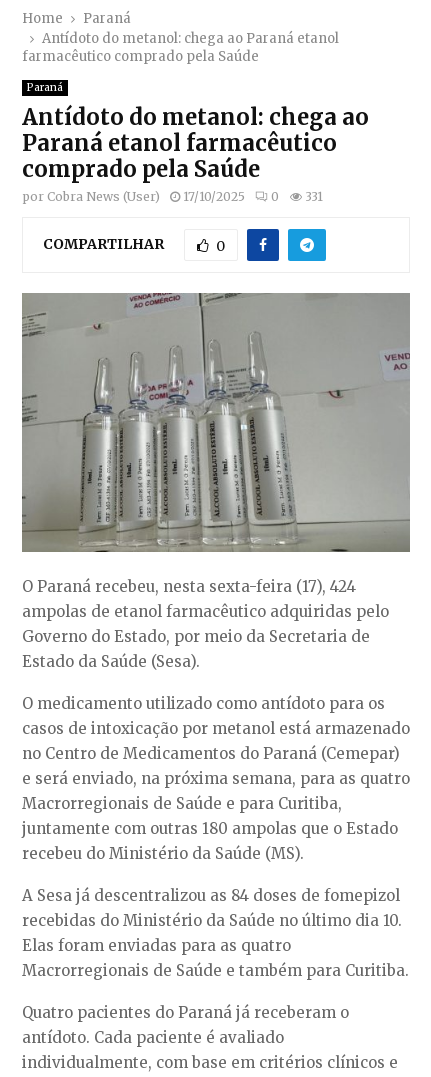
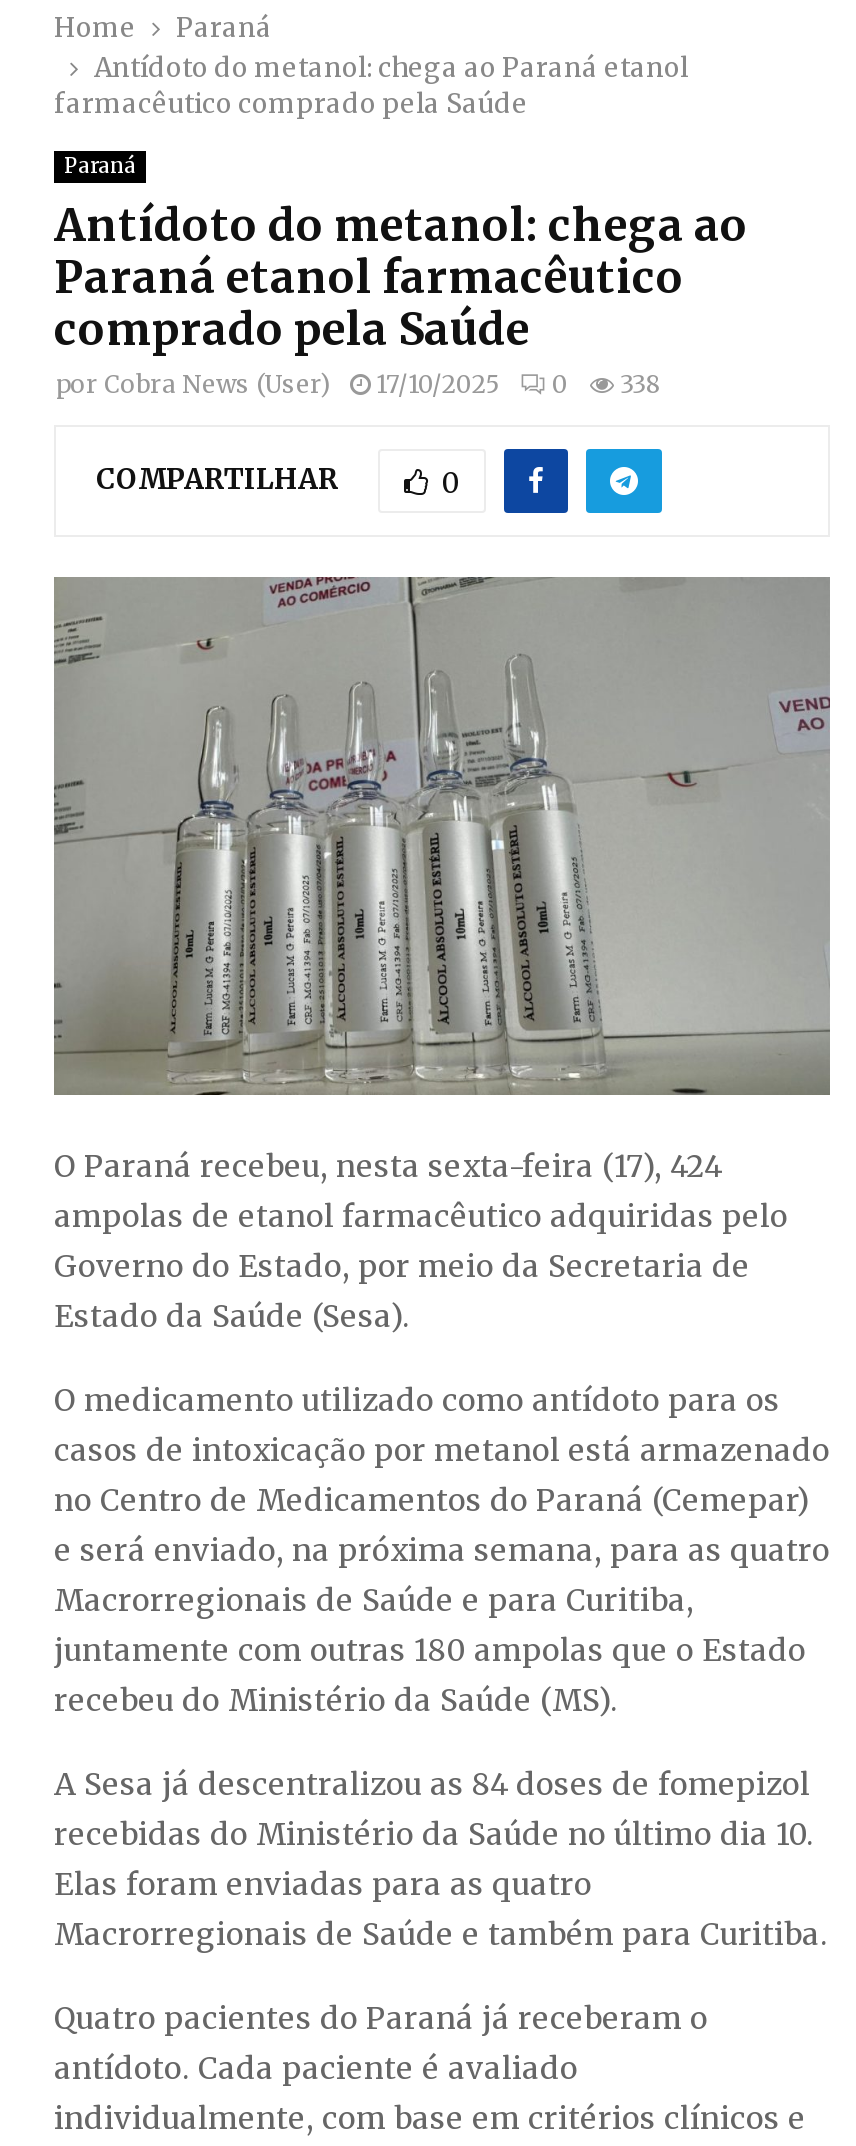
[305,189,323,204] 331 -> [620,369,662,399] 338

